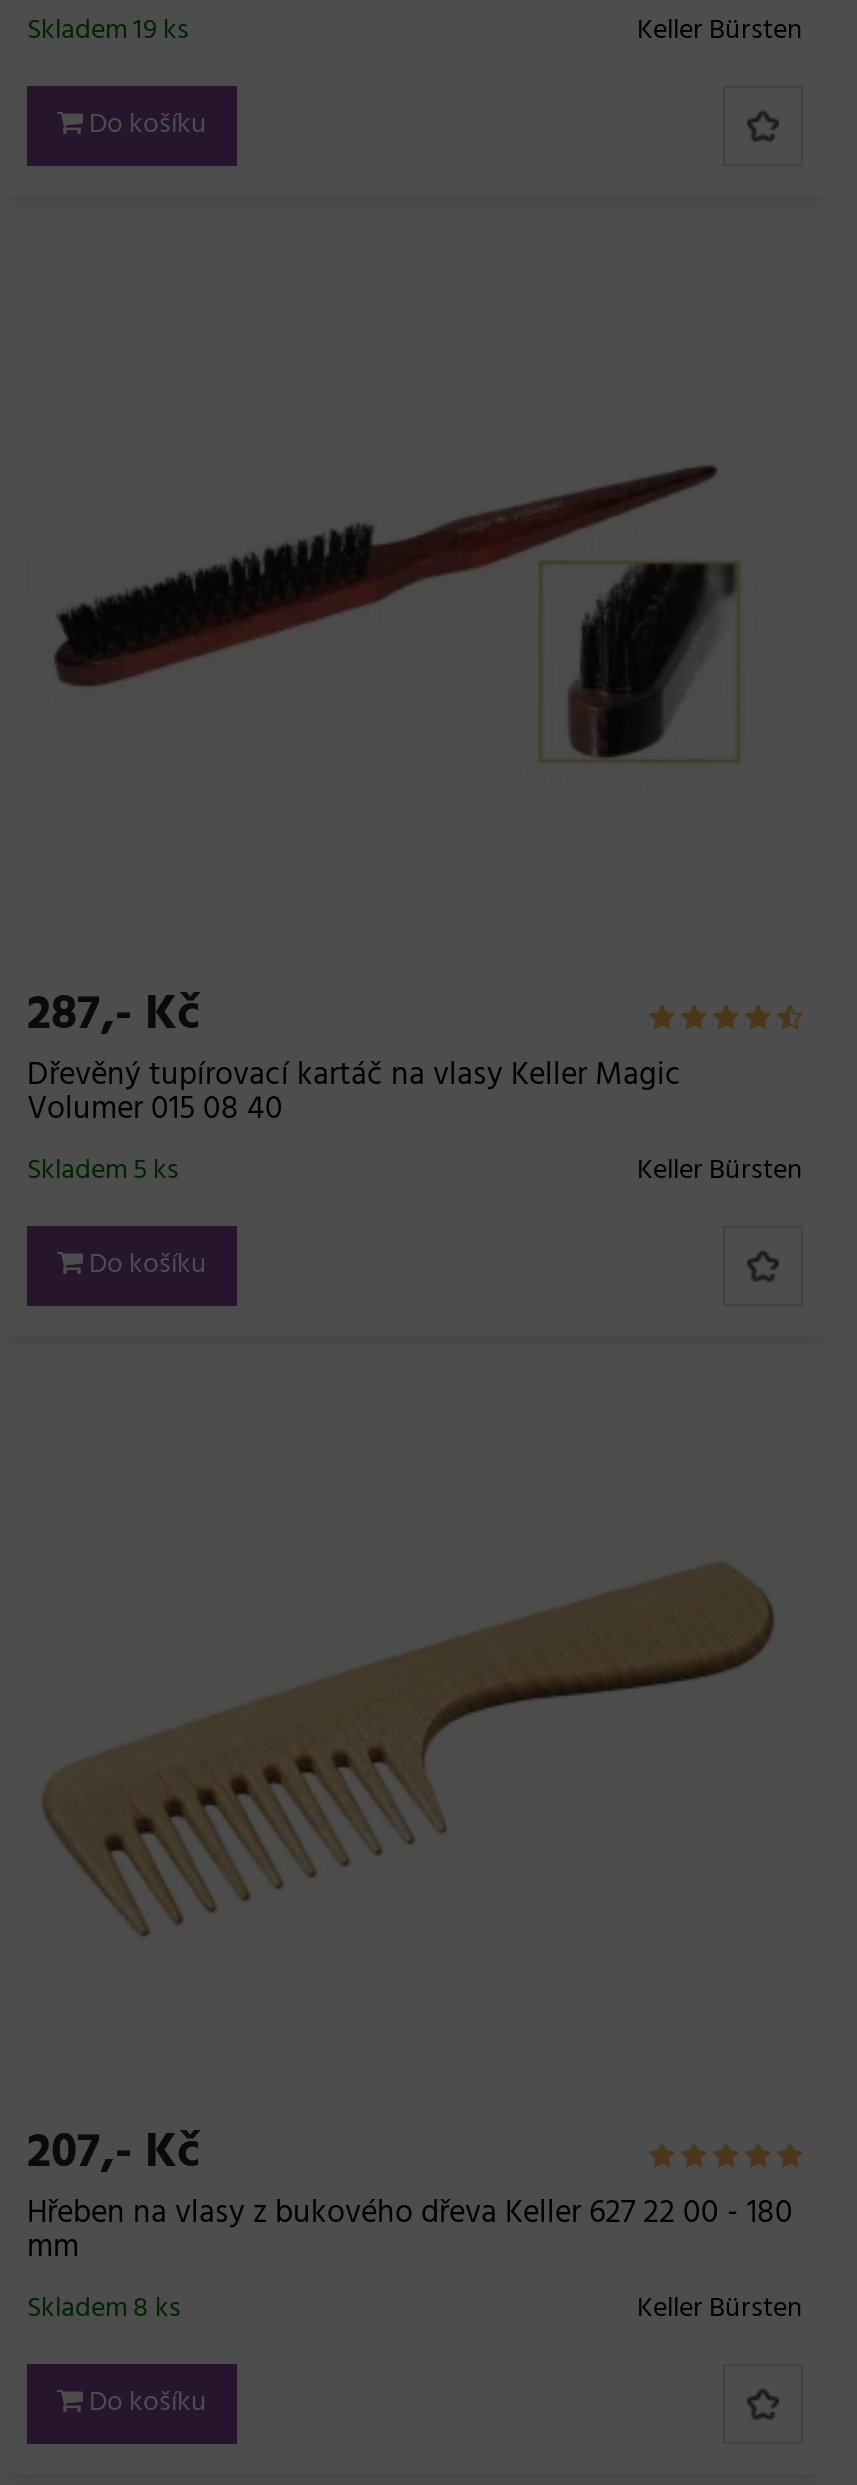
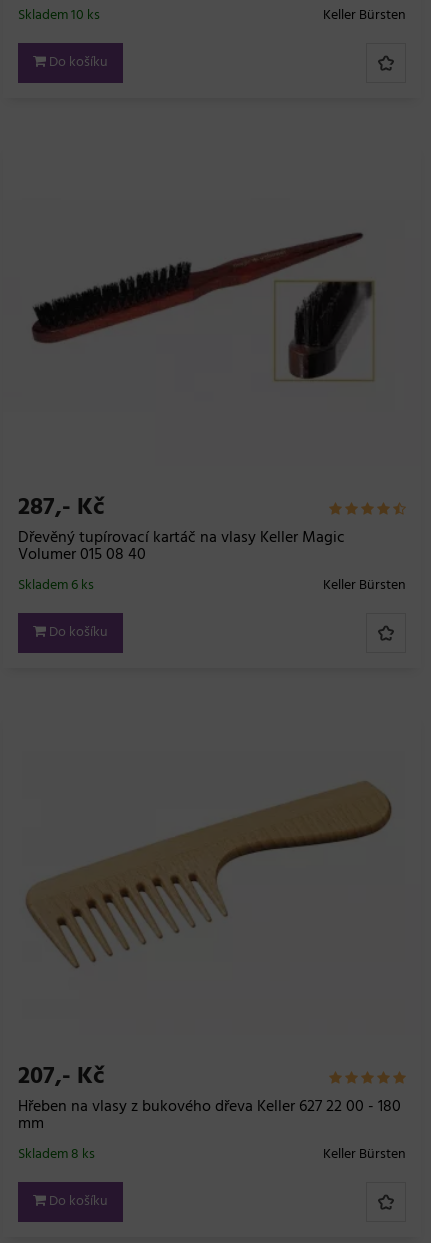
[27,9,189,55] Skladem 19 ks -> [18,4,100,27] Skladem 10 ks
[27,1148,179,1194] Skladem 5 ks -> [18,574,94,597] Skladem 6 ks

